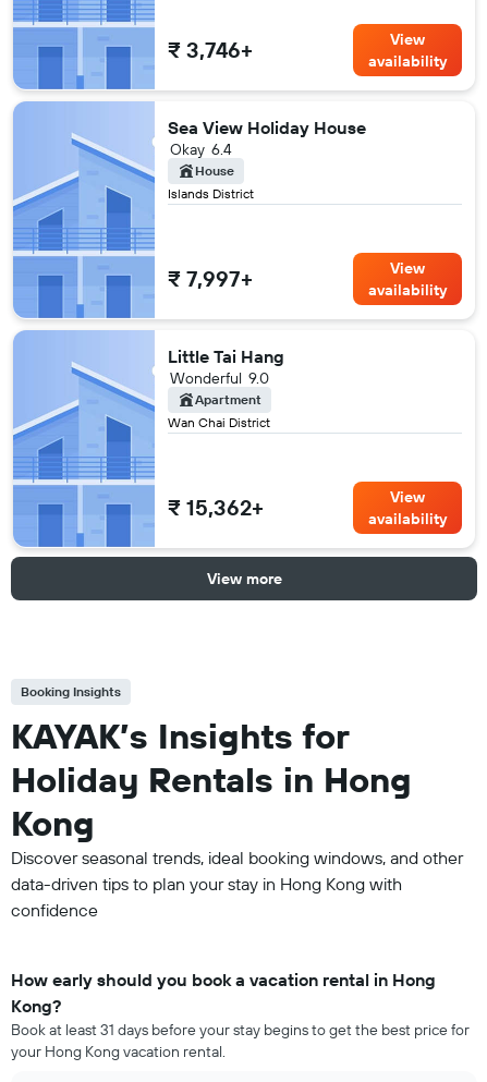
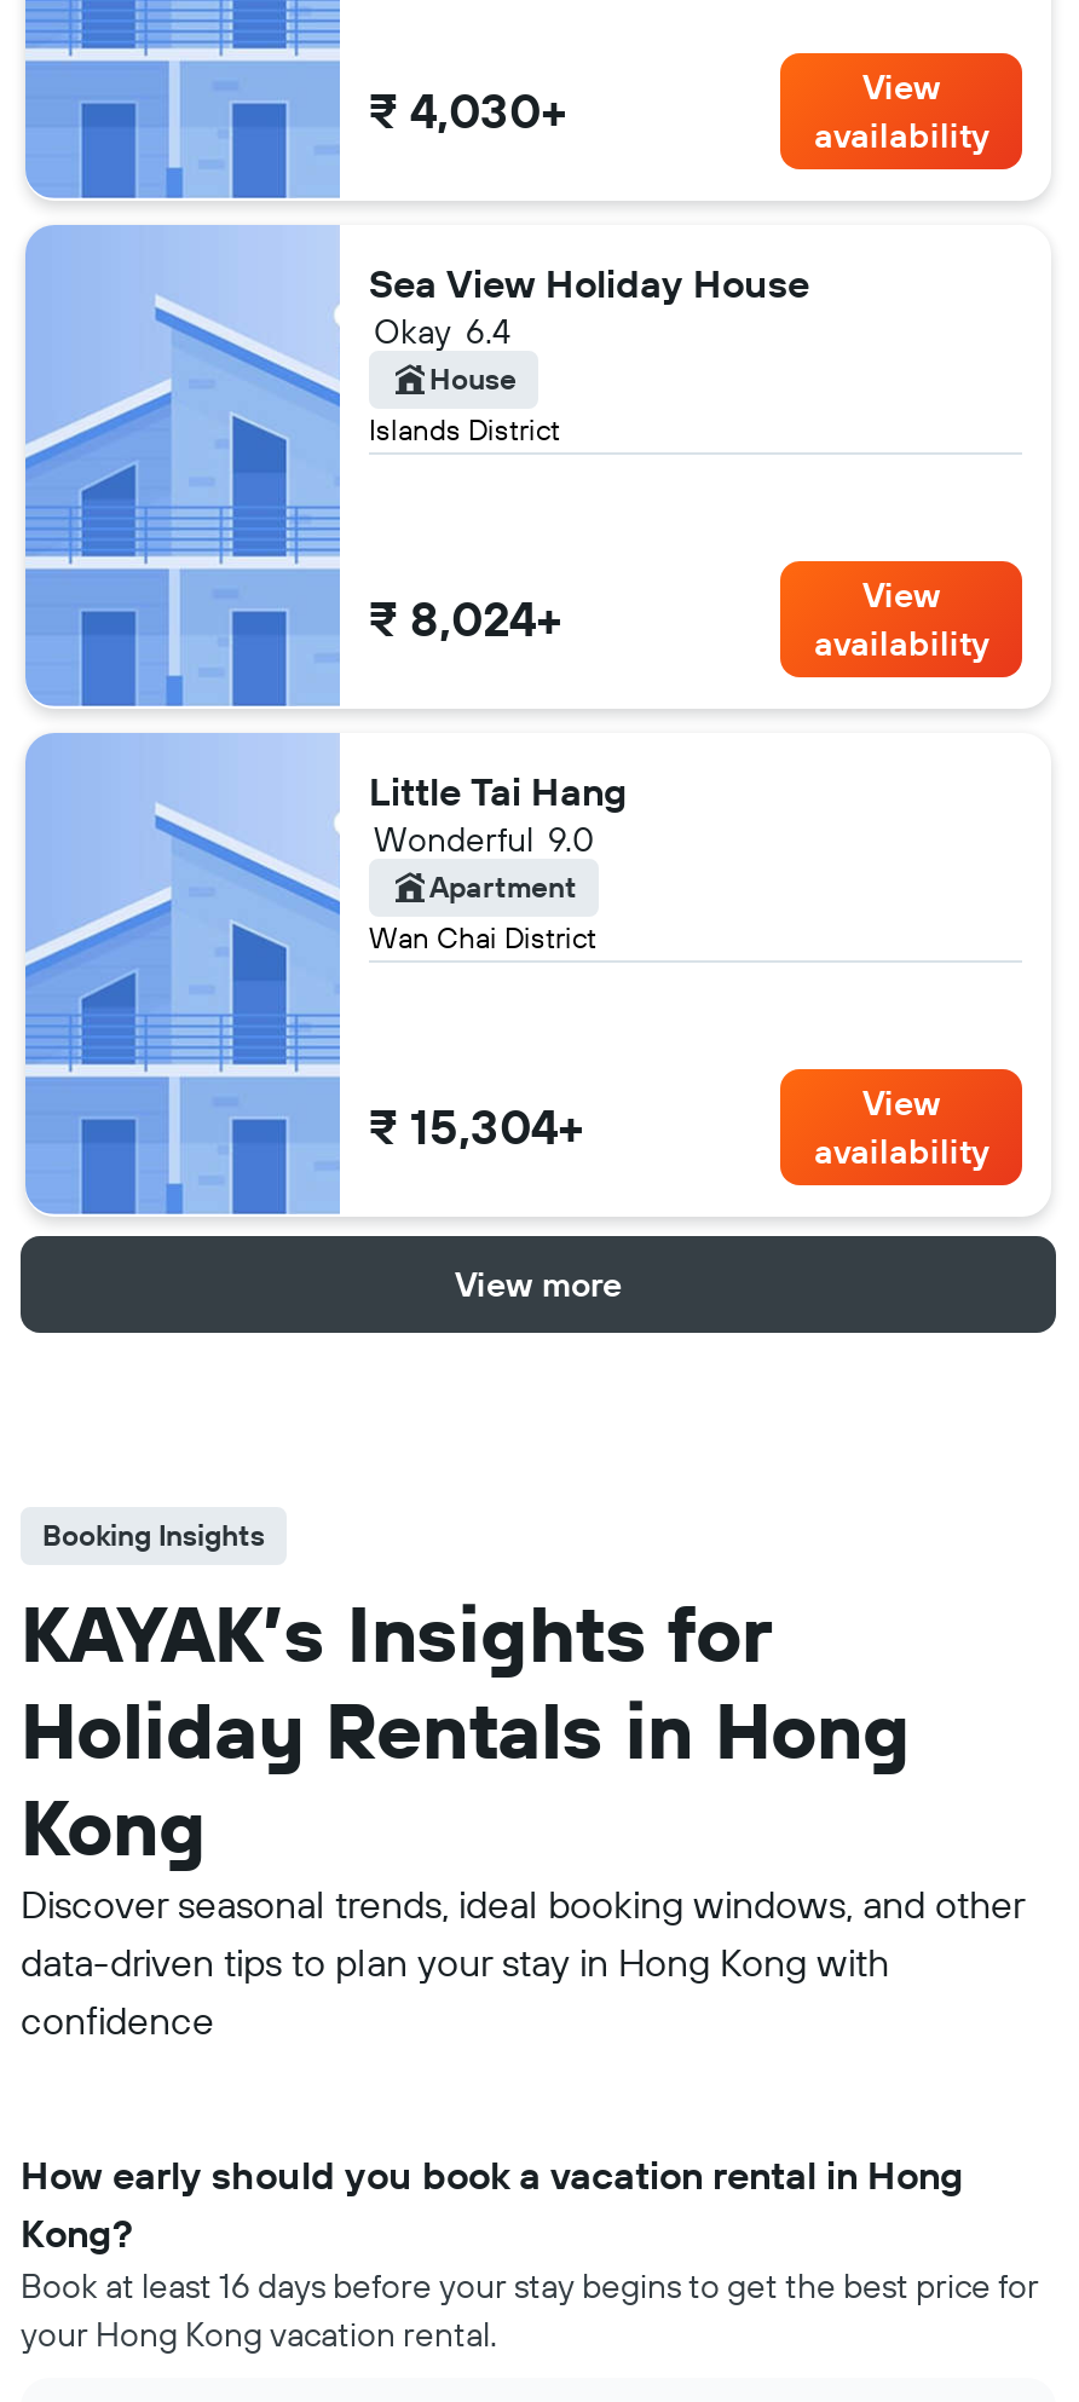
[168,37,253,64] ₹ 3,746+ -> [369,81,567,142] ₹ 4,030+
[168,265,253,293] ₹ 7,997+ -> [369,589,562,649] ₹ 8,024+
[168,494,264,521] ₹ 15,362+ -> [369,1097,584,1157] ₹ 15,304+
[11,1019,470,1039] Book at least 31 days before your stay begins to get the best price for -> [21,2263,1039,2306] Book at least 16 days before your stay begins to get the best price for

